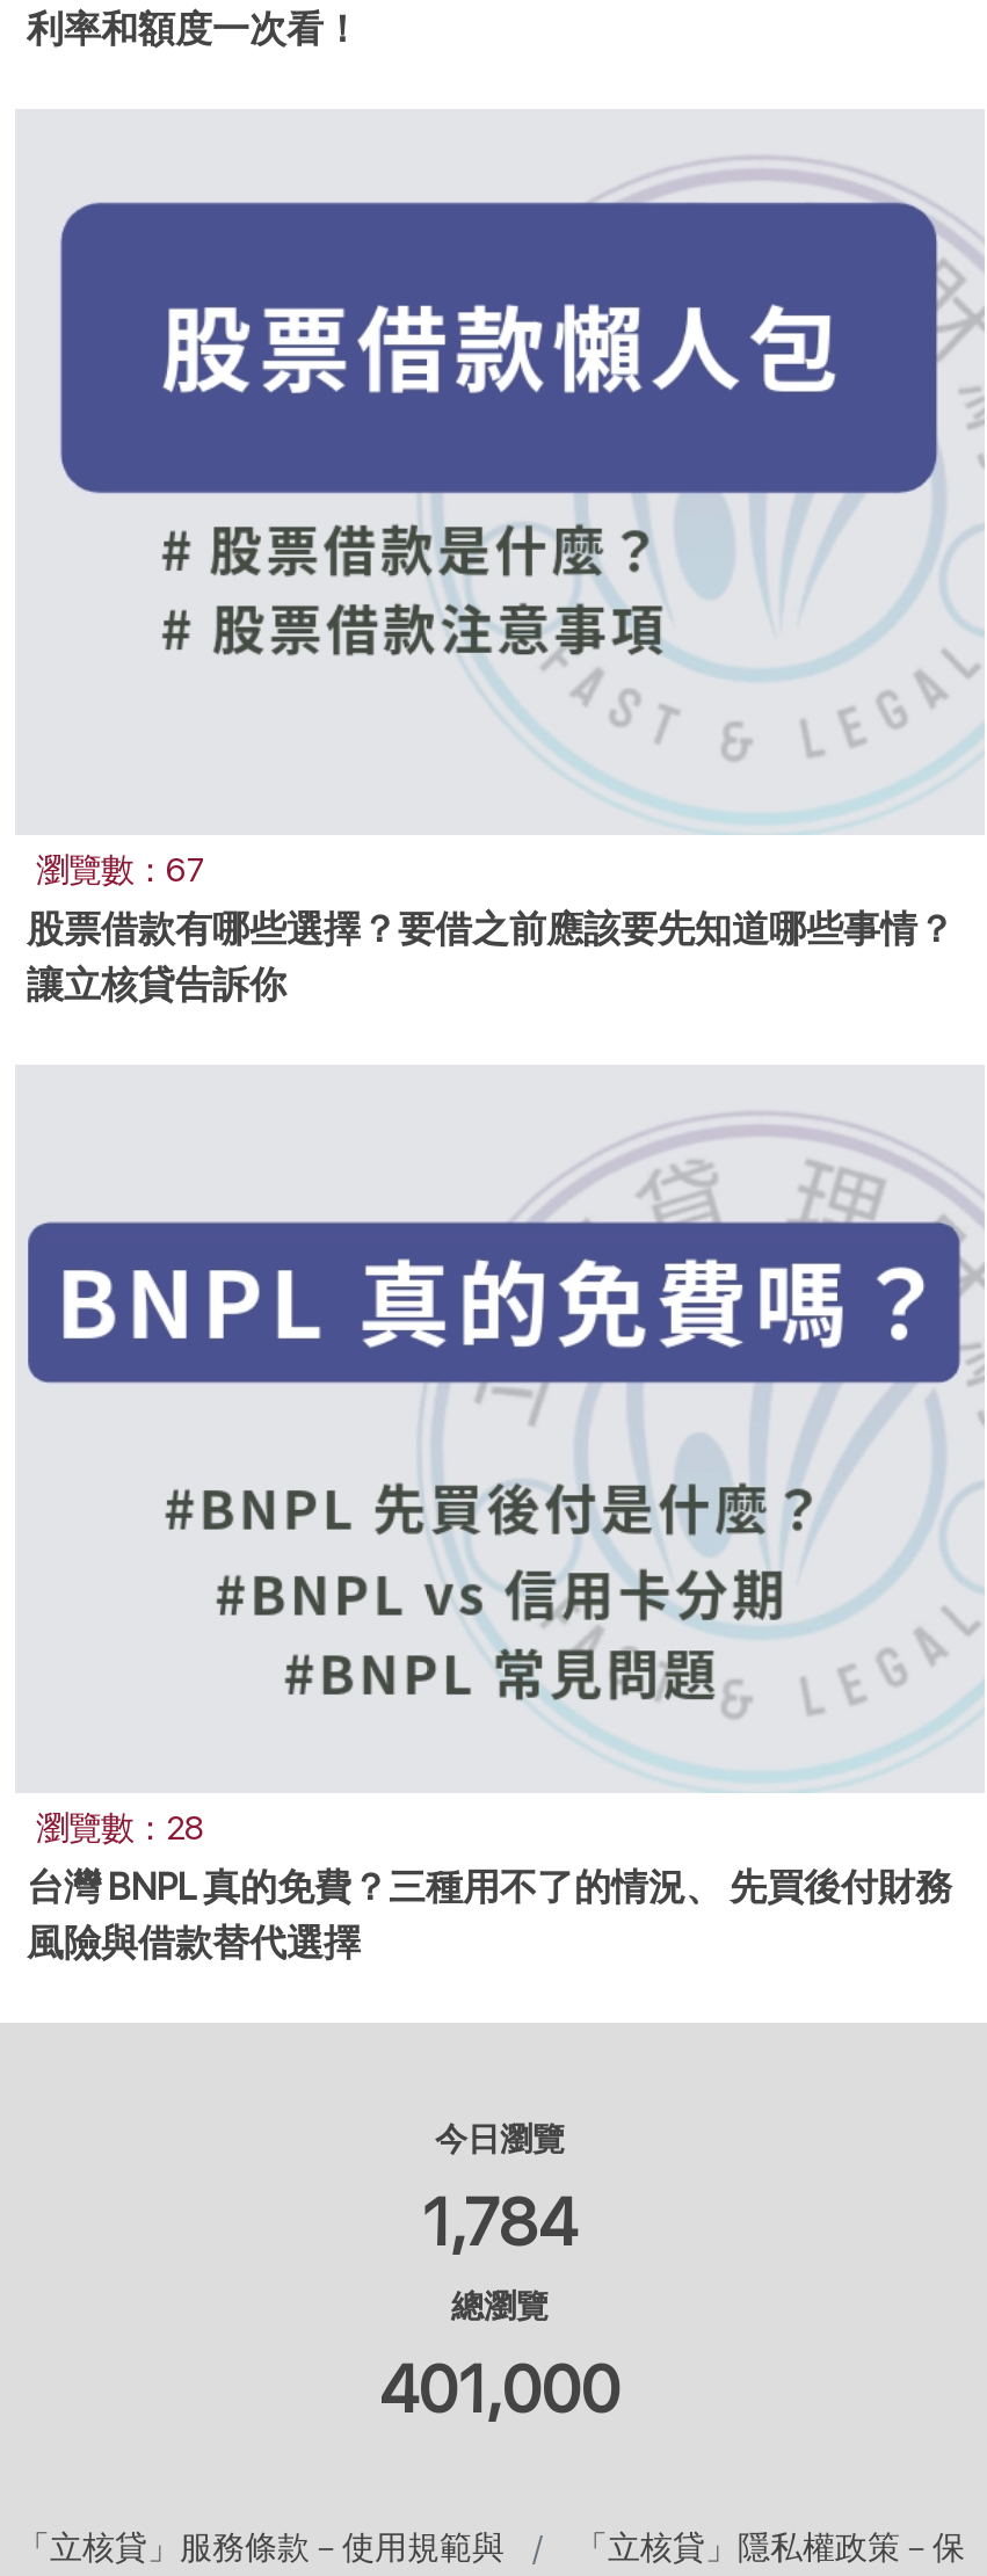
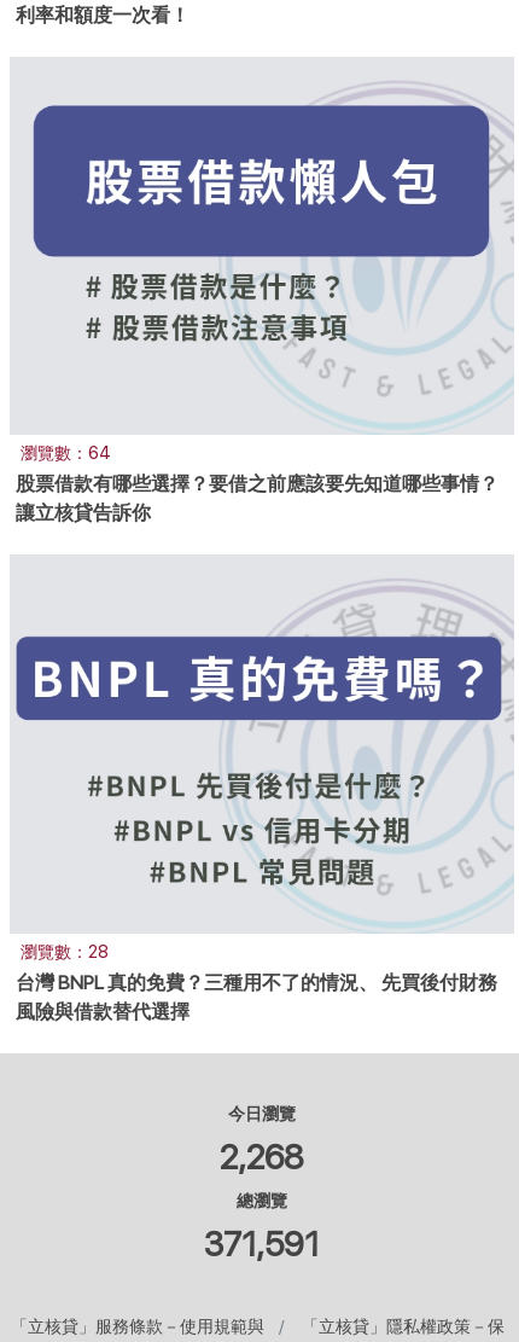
[29,849,208,888] 瀏覽數：67 -> [17,442,111,463] 瀏覽數：64
[422,2182,578,2261] 1,784 -> [220,1136,304,1177] 2,268
[379,2349,620,2428] 401,000 -> [204,1223,320,1264] 371,591

